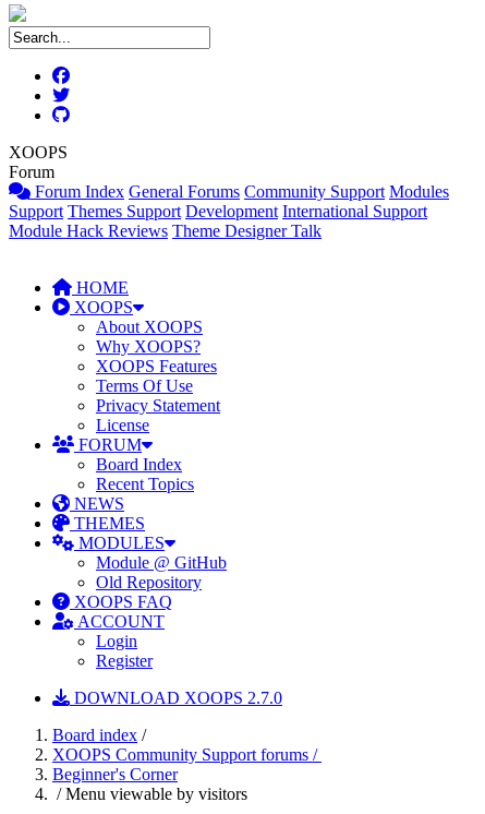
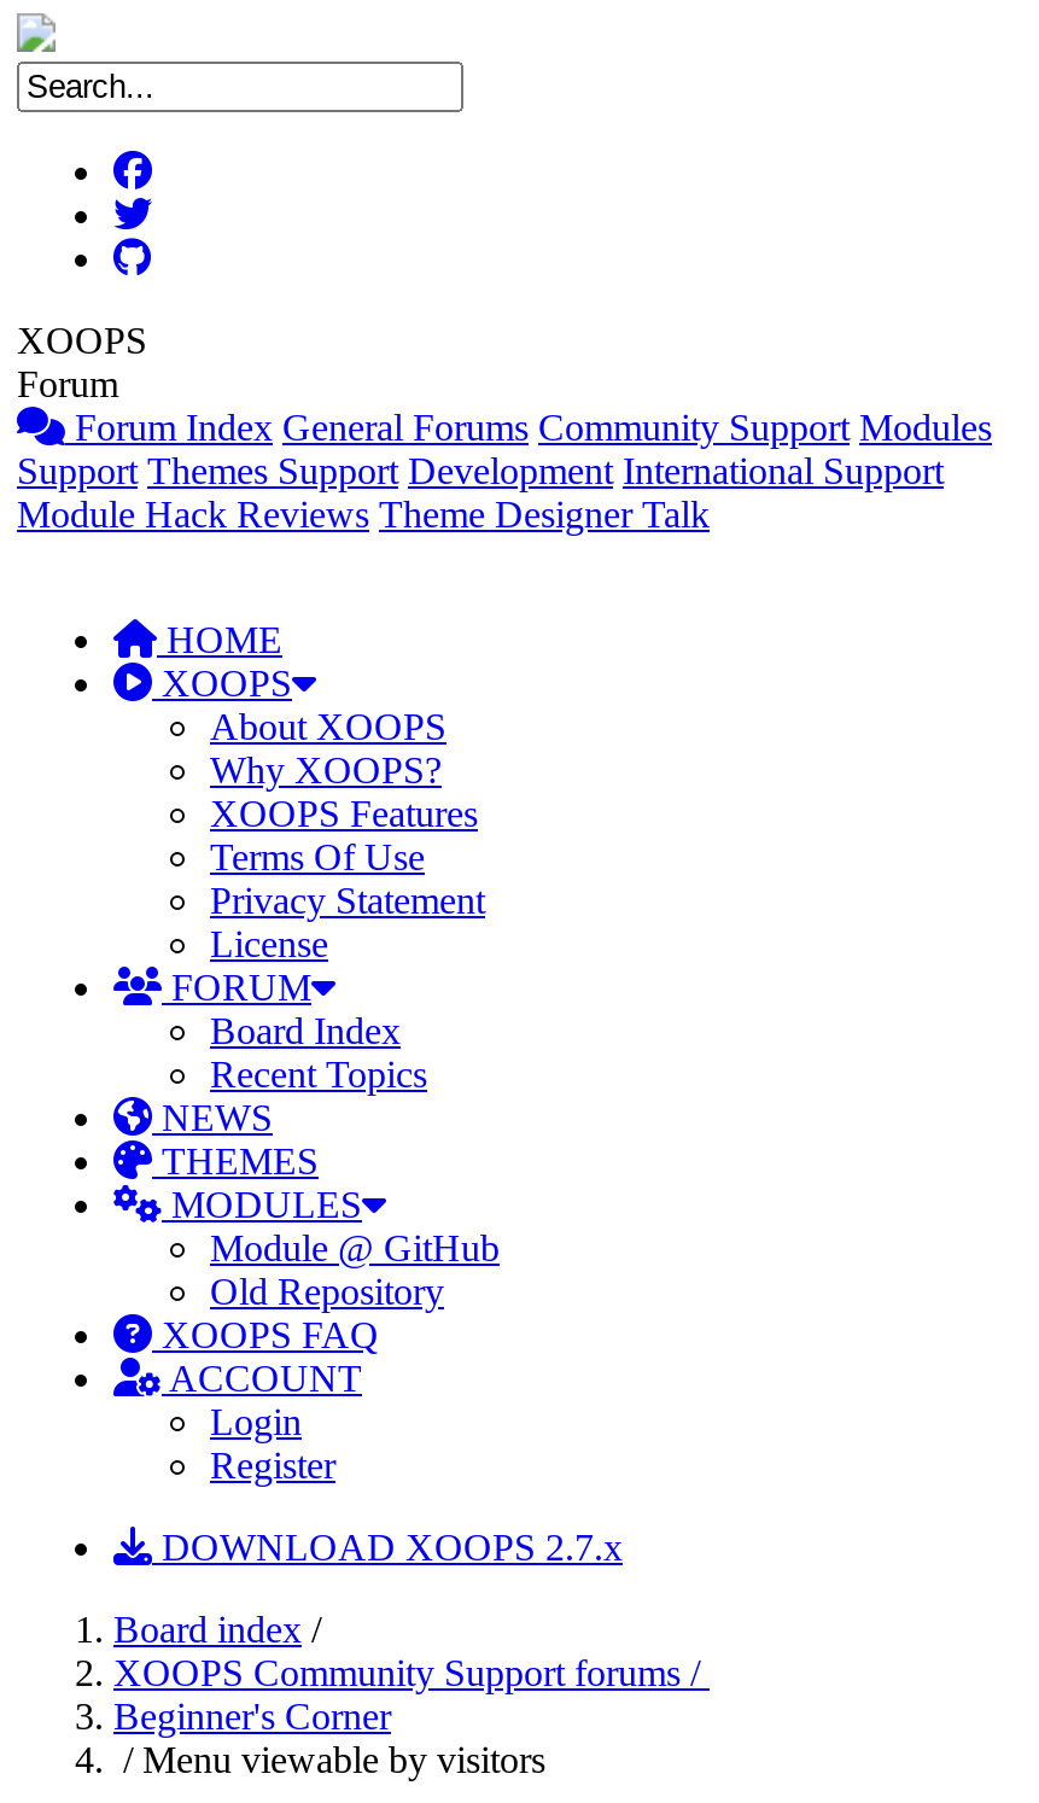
[70,689,282,707] DOWNLOAD XOOPS 2.7.0 -> [152,1527,623,1568] DOWNLOAD XOOPS 2.7.x

